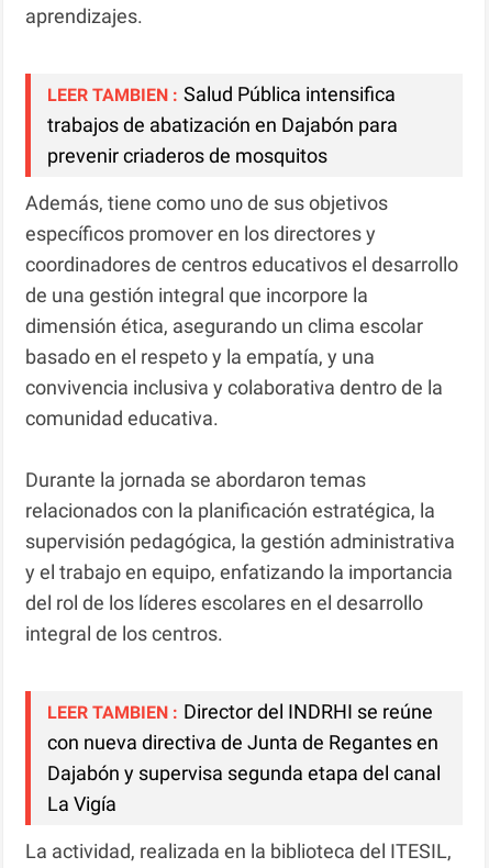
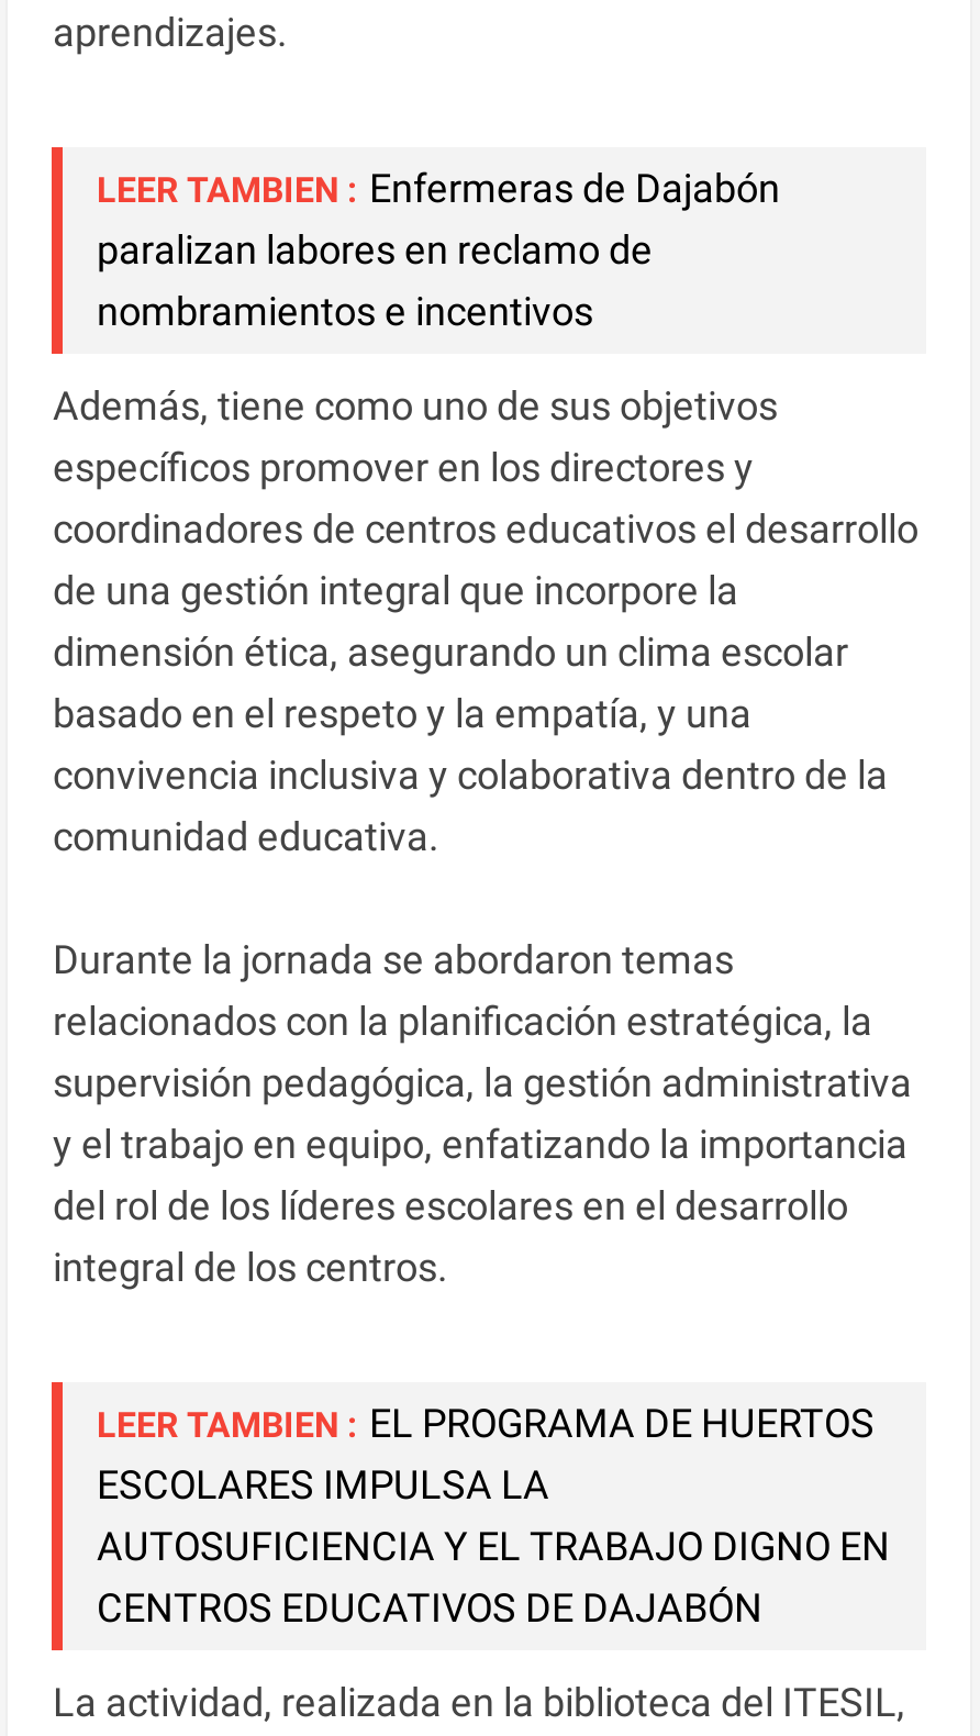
[48,82,398,167] LEER TAMBIEN : Salud Pública intensifica | trabajos de abatización en Dajabón para | prevenir criaderos de mosquitos -> [97,165,780,334] LEER TAMBIEN : Enfermeras de Dajabón | paralizan labores en reclamo de | nombramientos e incentivos
[48,700,441,815] LEER TAMBIEN : Director del INDRHI se reúne | con nueva directiva de Junta de Regantes en | Dajabón y supervisa segunda etapa del canal | La Vigía -> [97,1400,890,1630] LEER TAMBIEN : EL PROGRAMA DE HUERTOS | ESCOLARES IMPULSA LA | AUTOSUFICIENCIA Y EL TRABAJO DIGNO EN | CENTROS EDUCATIVOS DE DAJABÓN

